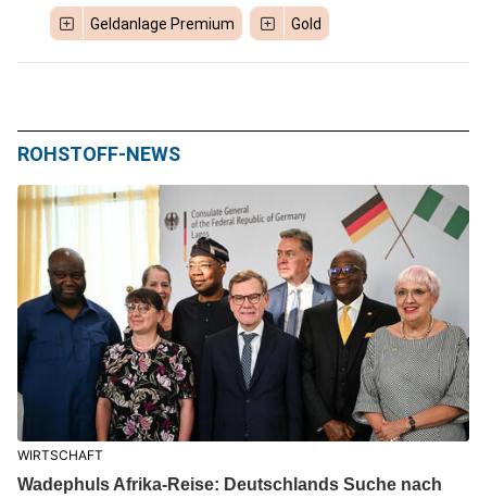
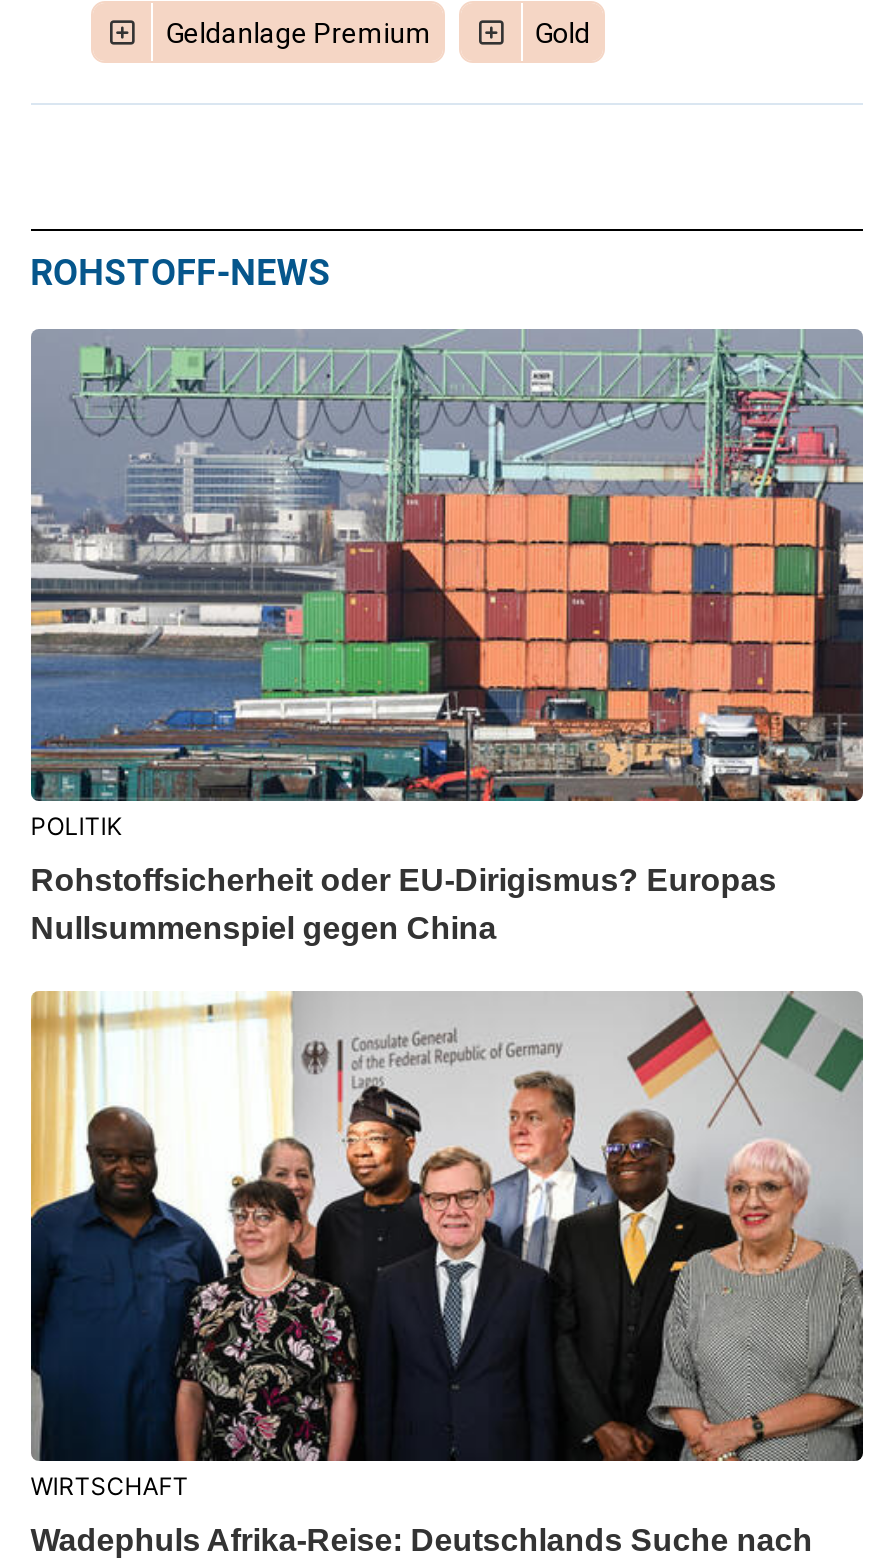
none -> [29,327,865,944] [image] | POLITIK | Rohstoffsicherheit oder EU-Dirigismus? Europas | Nullsummenspiel gegen China

